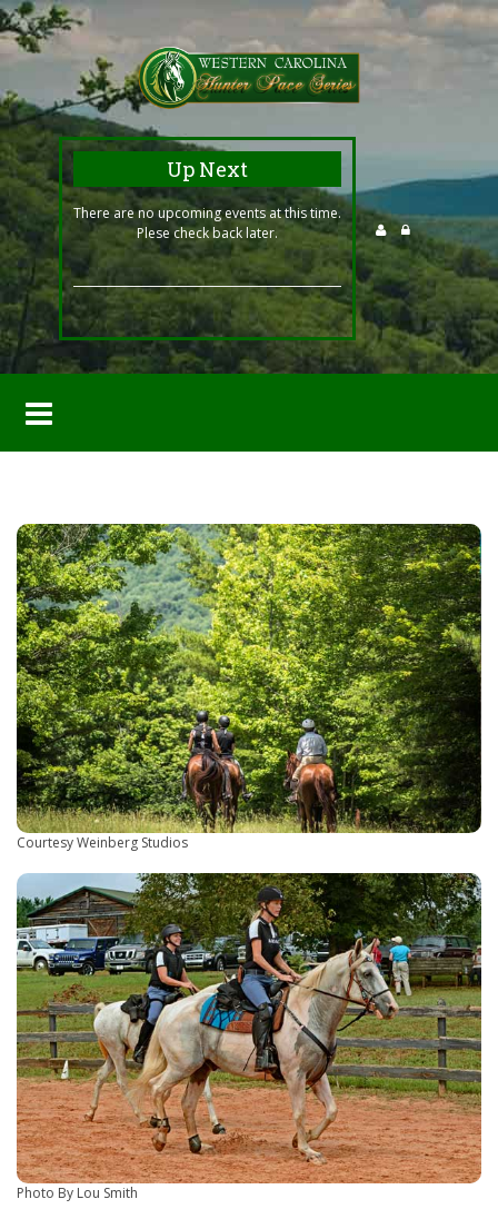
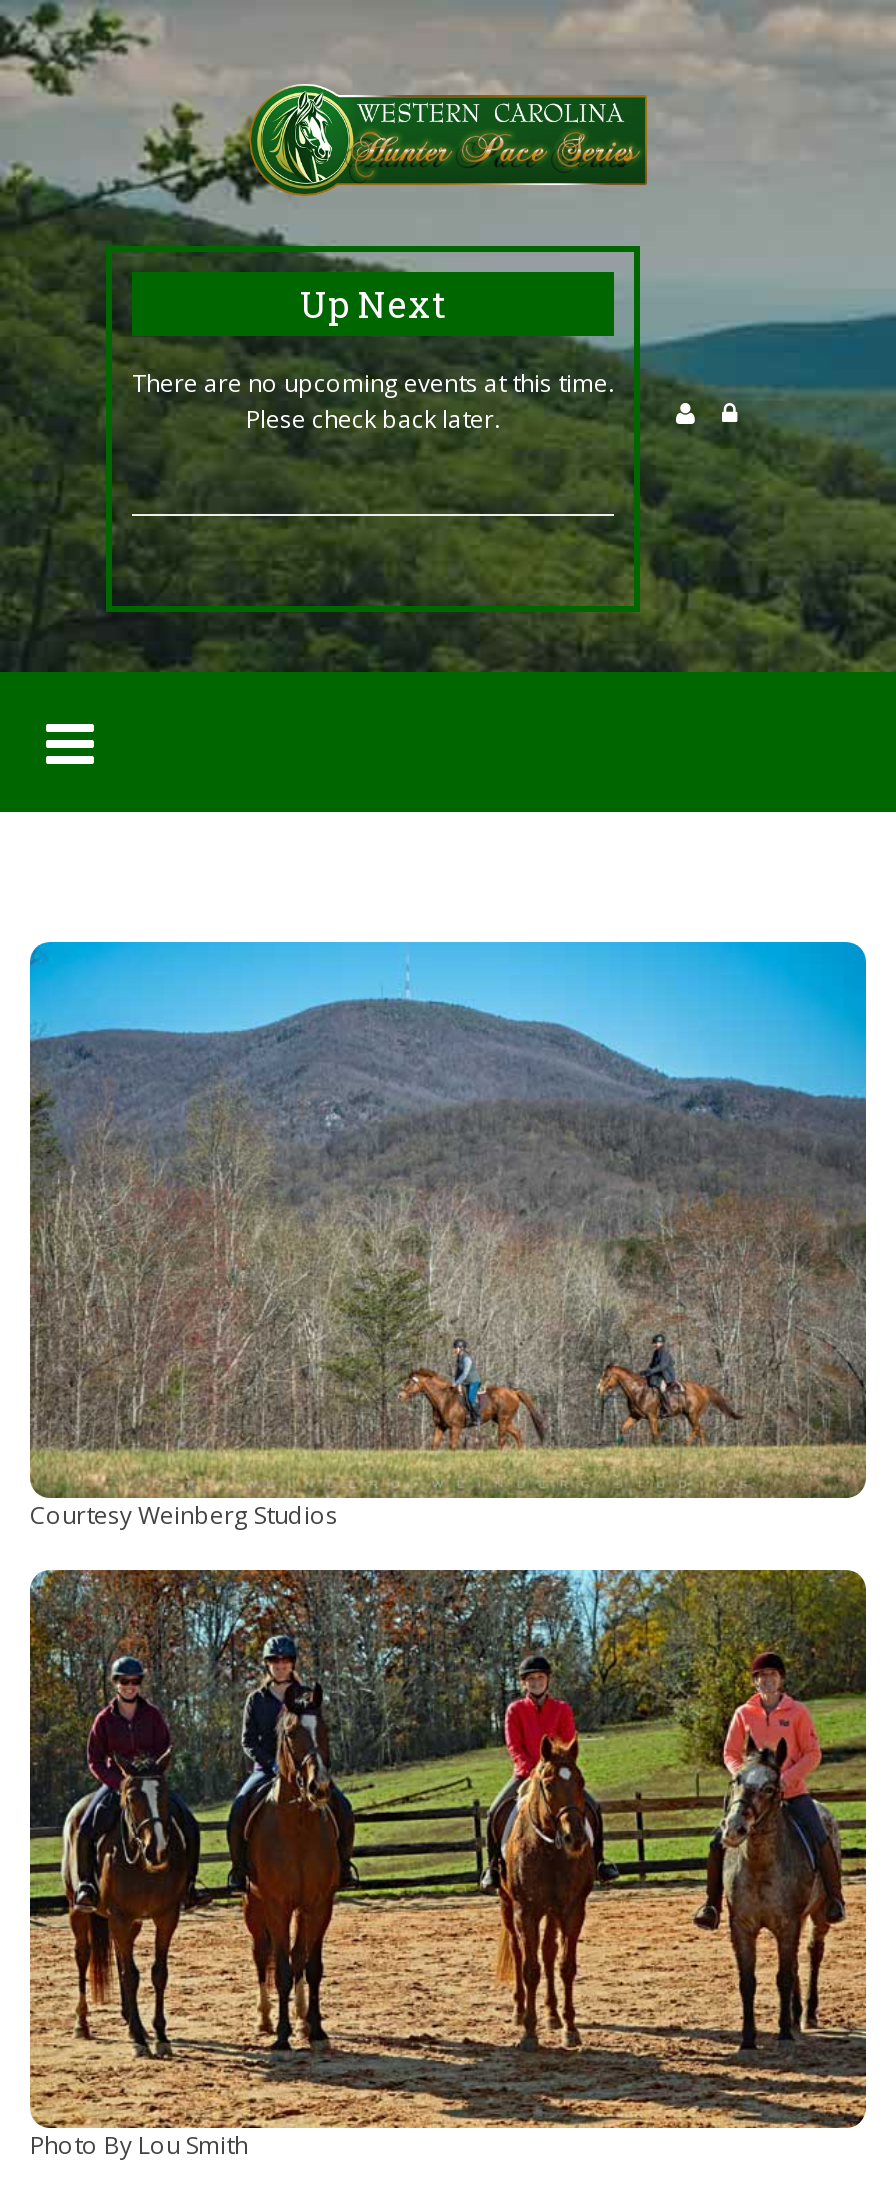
[16,523,482,833] [image] -> [28,940,868,1498] [image]
[16,872,482,1185] [image] -> [28,1568,868,2130] [image]

